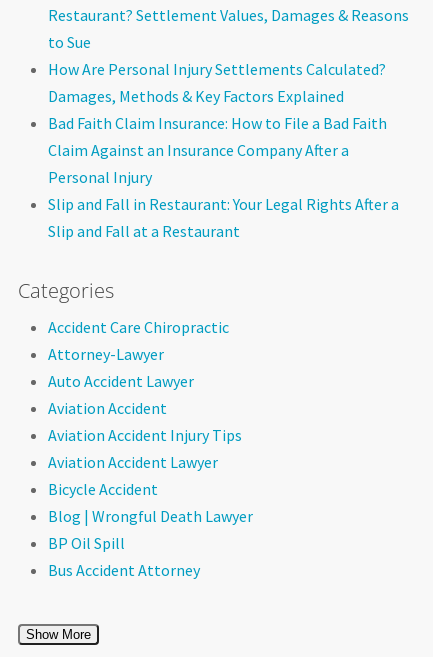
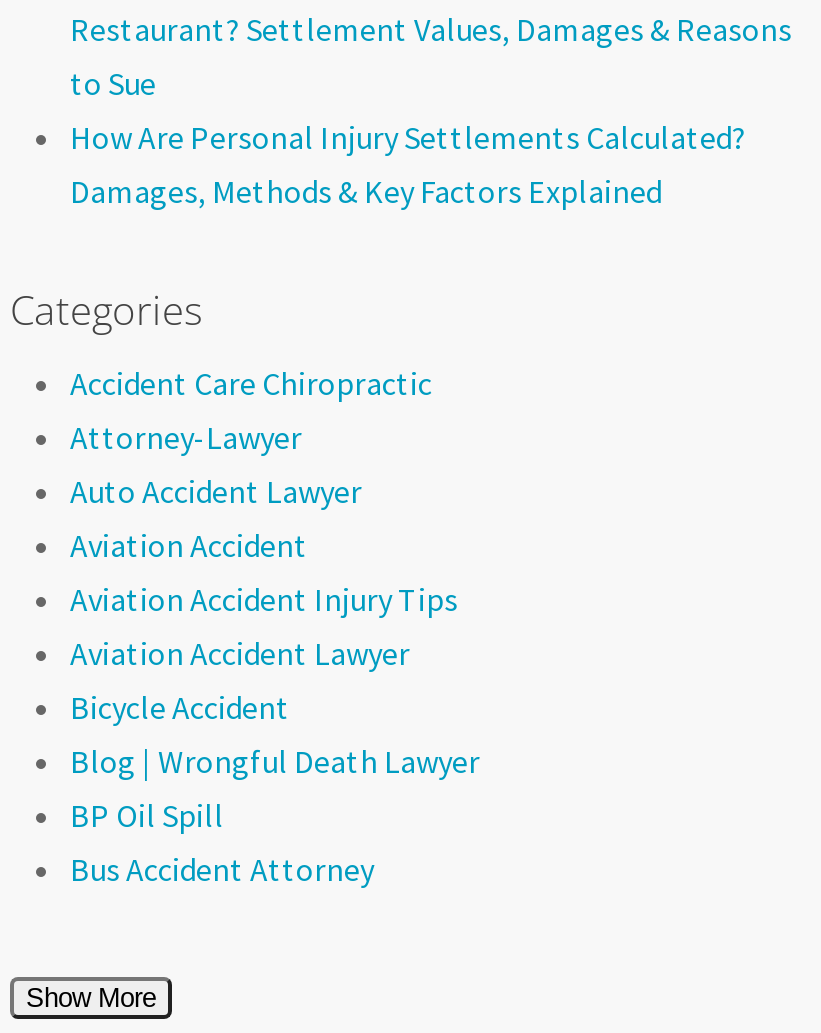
[48,113,399,241] Bad Faith Claim Insurance: How to File a Bad Faith | Claim Against an Insurance Company After a | Personal Injury | Slip and Fall in Restaurant: Your Legal Rights After a | Slip and Fall at a Restaurant -> none

